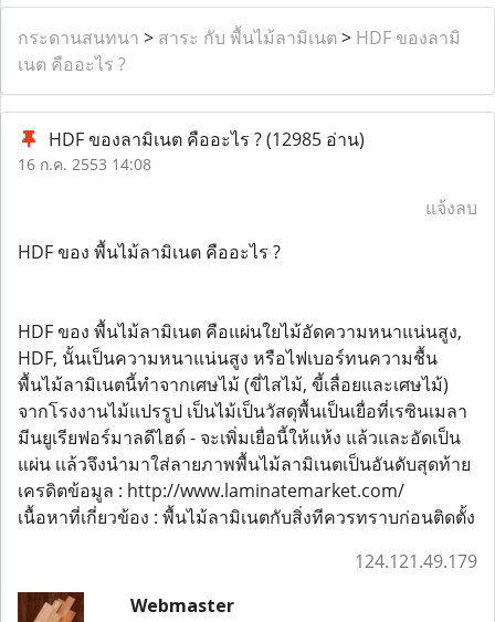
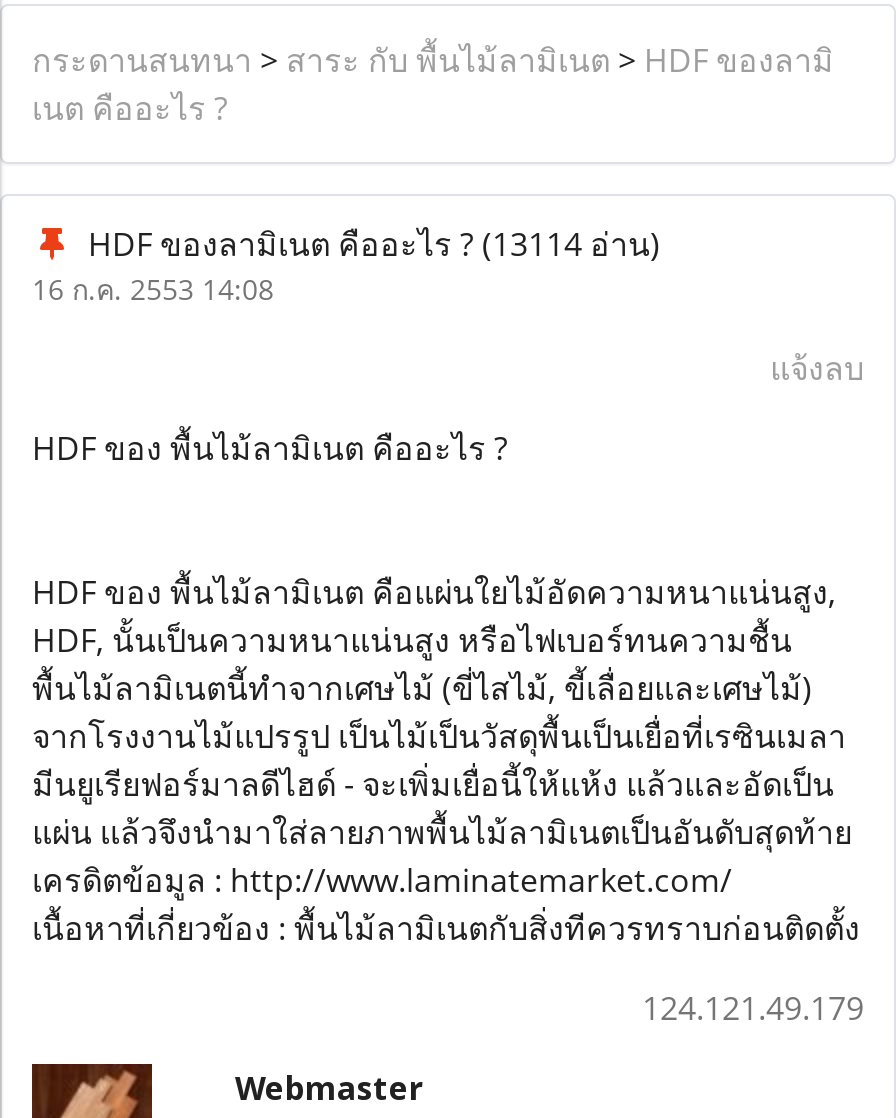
[40,127,365,151] HDF ของลามิเนต คืออะไร ? (12985 อ่าน) -> [72,222,660,266] HDF ของลามิเนต คืออะไร ? (13114 อ่าน)

